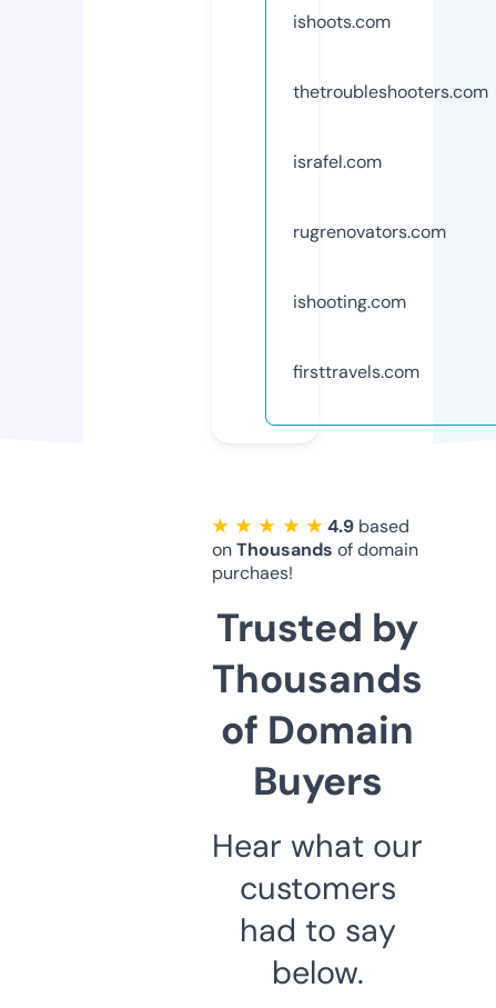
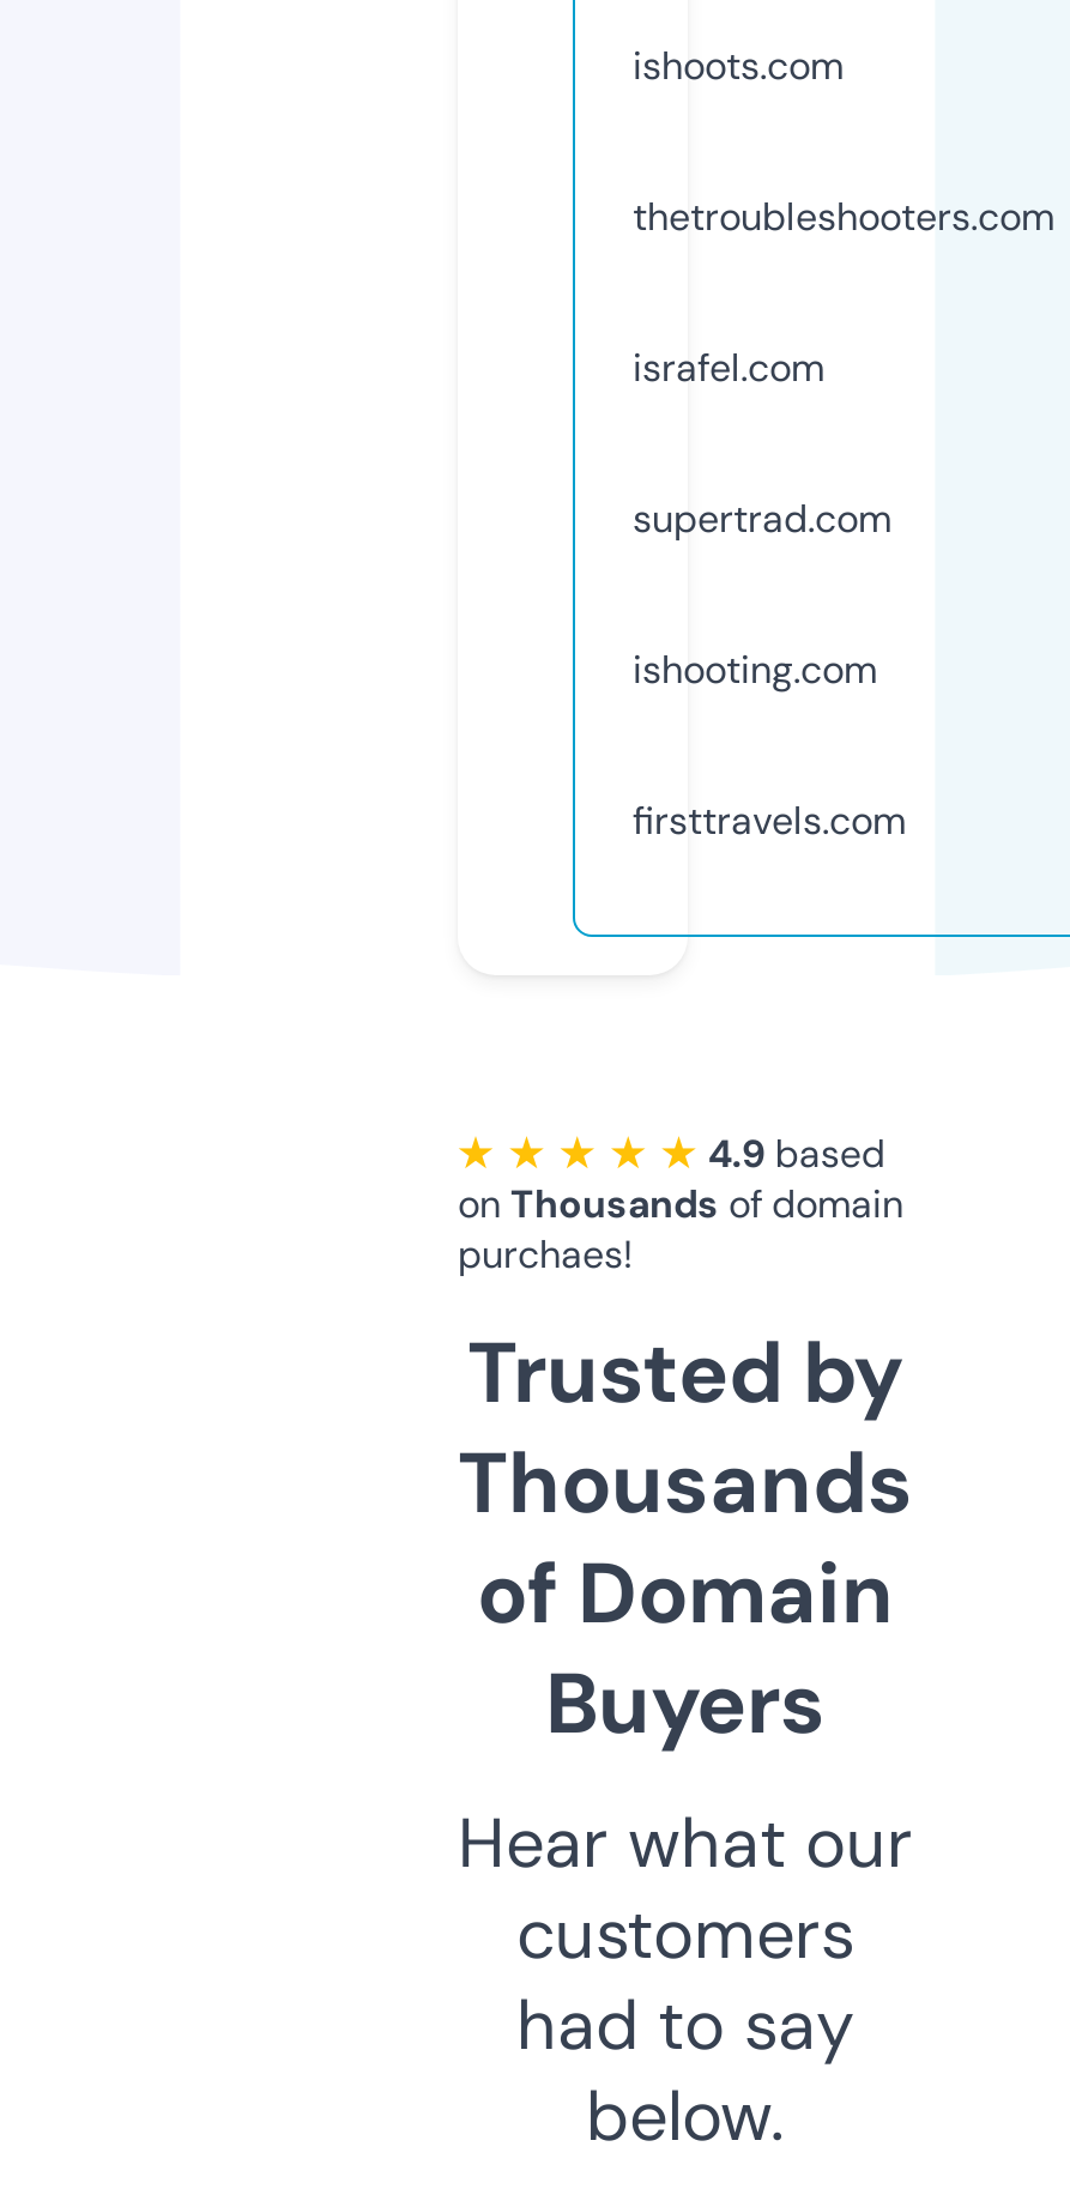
[293,220,446,243] rugrenovators.com -> [633,493,891,543] supertrad.com

